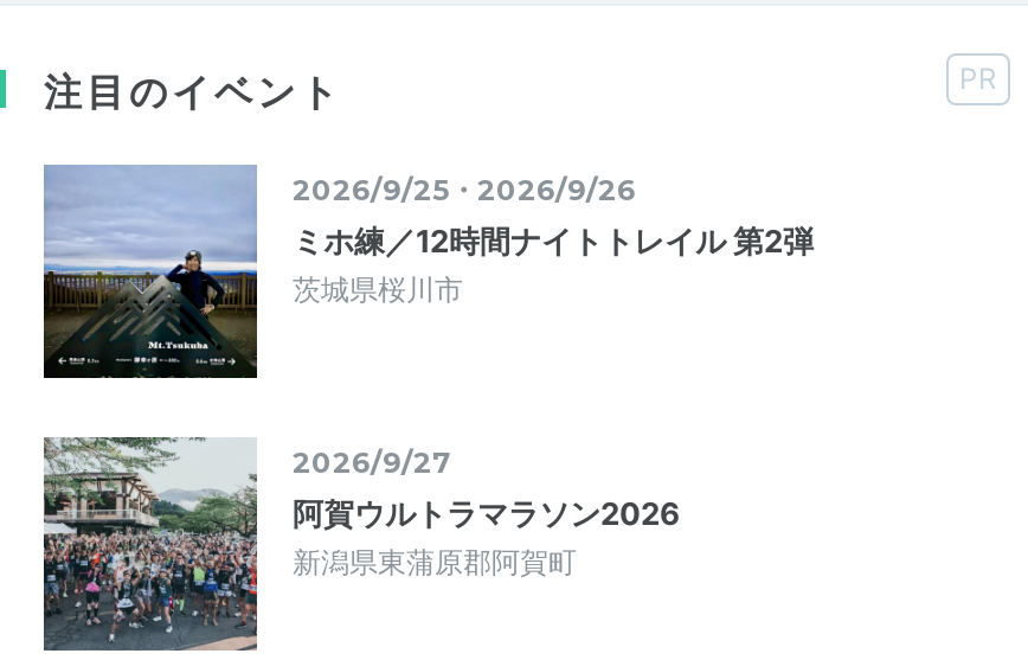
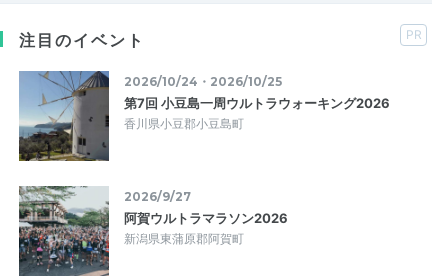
[41,167,814,380] [image] | 2026/9/25・2026/9/26 | ミホ練／12時間ナイトトレイル 第2弾 | 茨城県桜川市 -> [18,71,390,162] [image] | 2026/10/24・2026/10/25 | 第7回 小豆島一周ウルトラウォーキング2026 | 香川県小豆郡小豆島町

